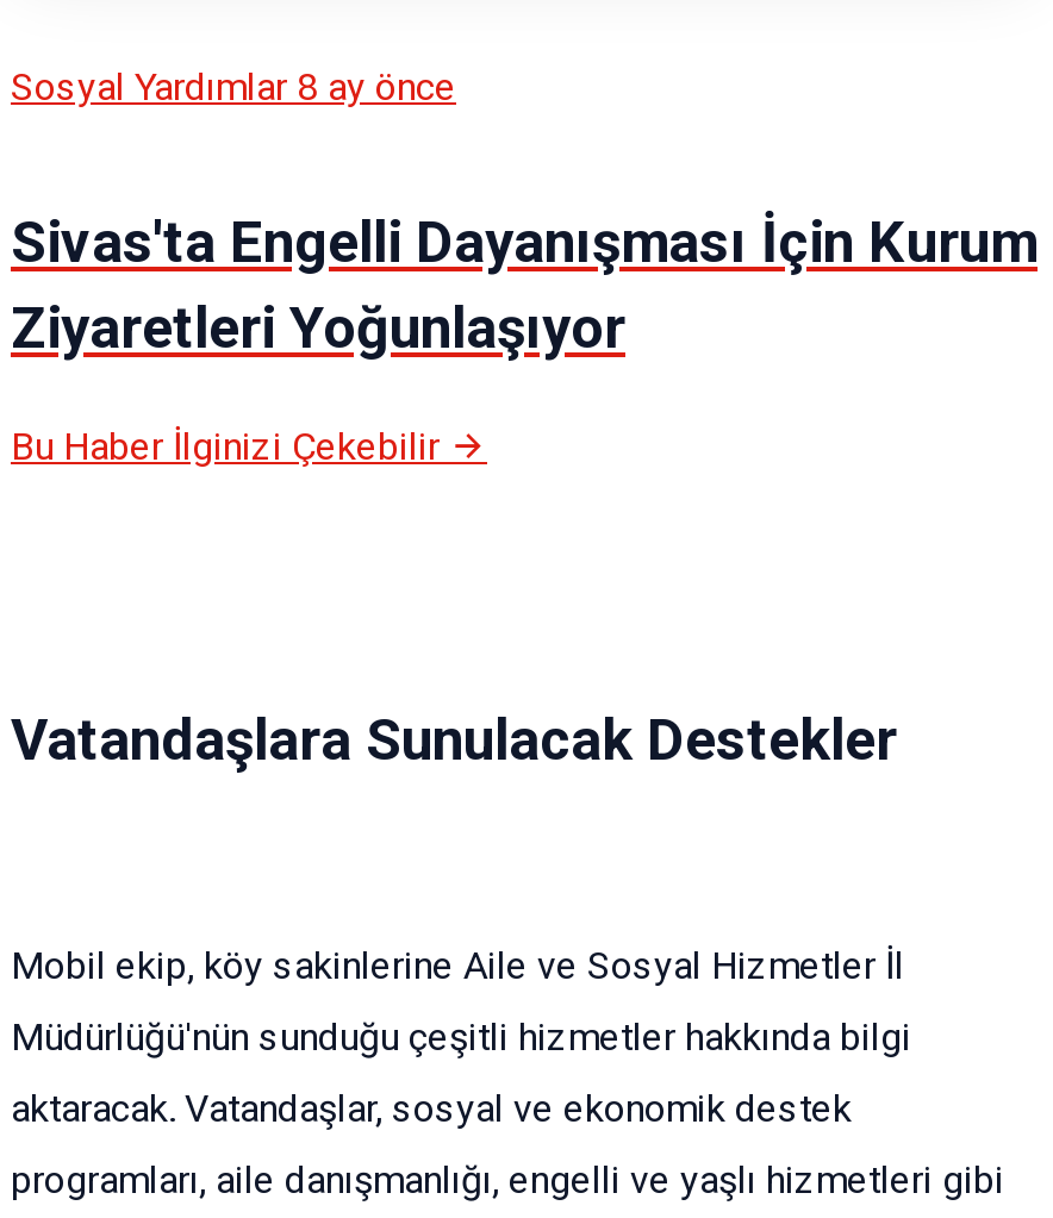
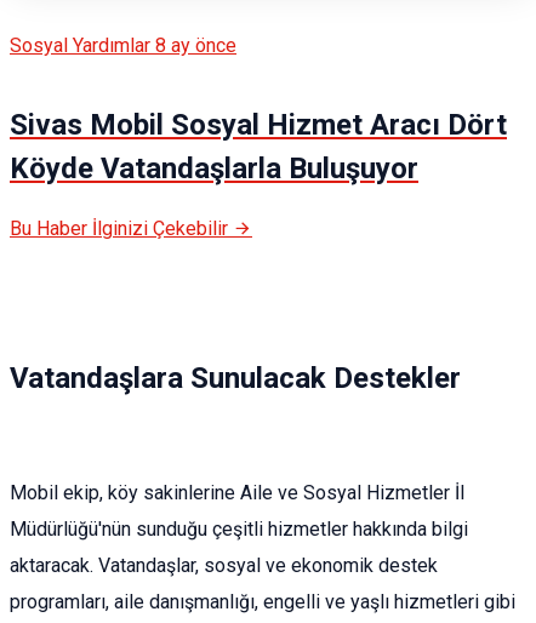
[11,210,1038,362] Sivas'ta Engelli Dayanışması İçin Kurum | Ziyaretleri Yoğunlaşıyor -> [10,108,507,185] Sivas Mobil Sosyal Hizmet Aracı Dört | Köyde Vatandaşlarla Buluşuyor

